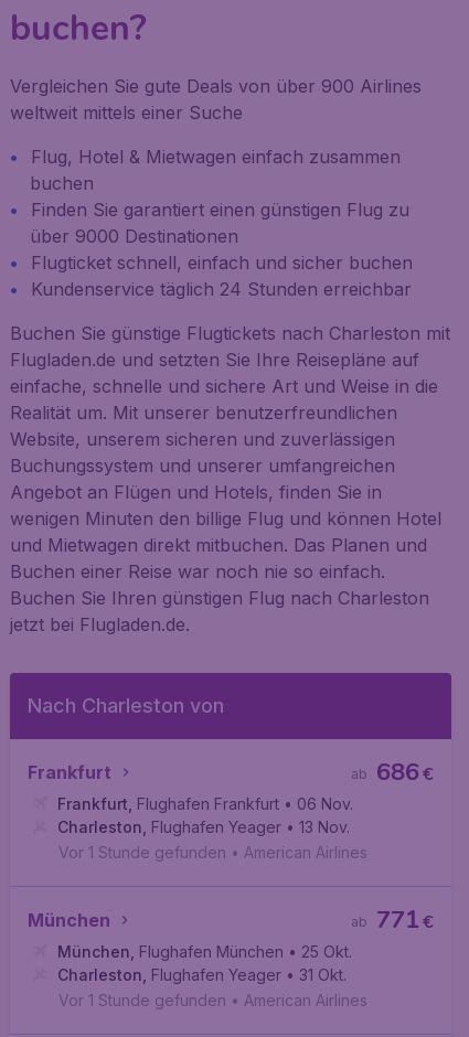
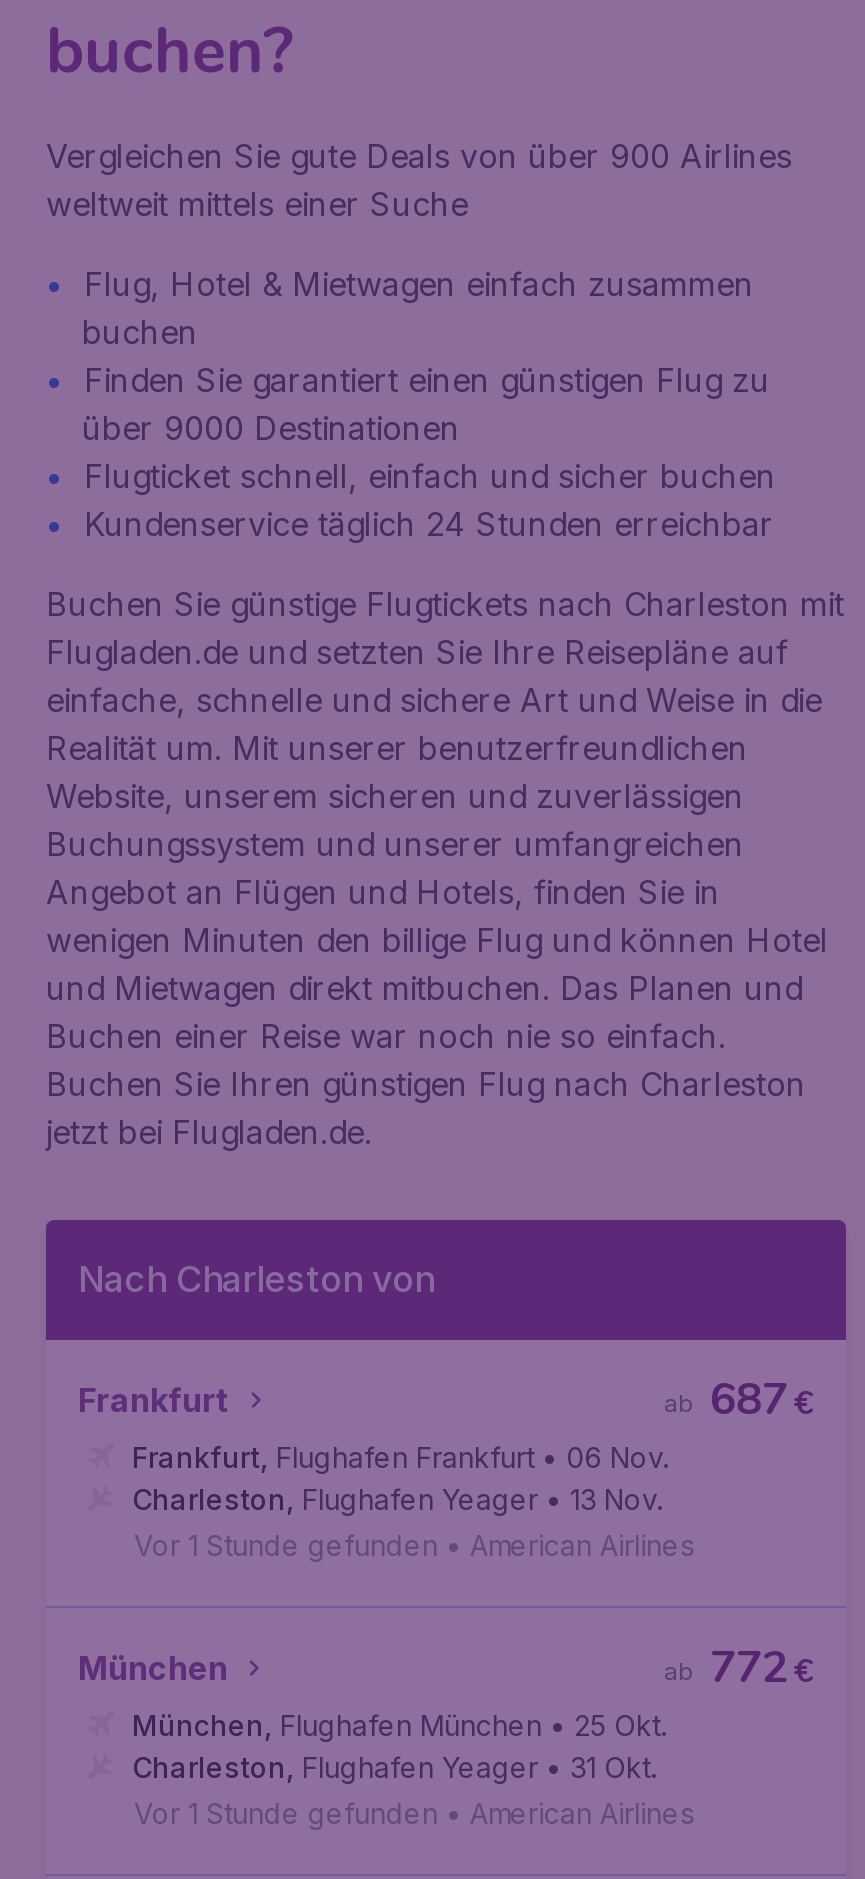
[376,756,419,789] 686 -> [710,1370,788,1430] 687
[376,904,419,937] 771 -> [710,1638,788,1698] 772

